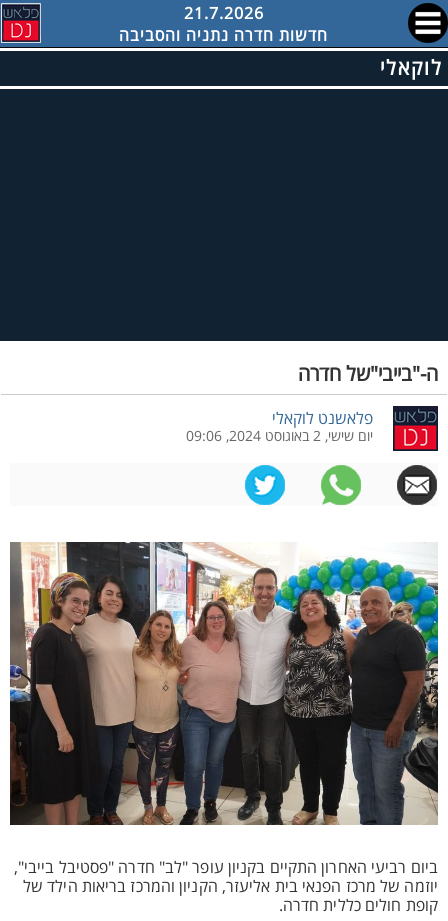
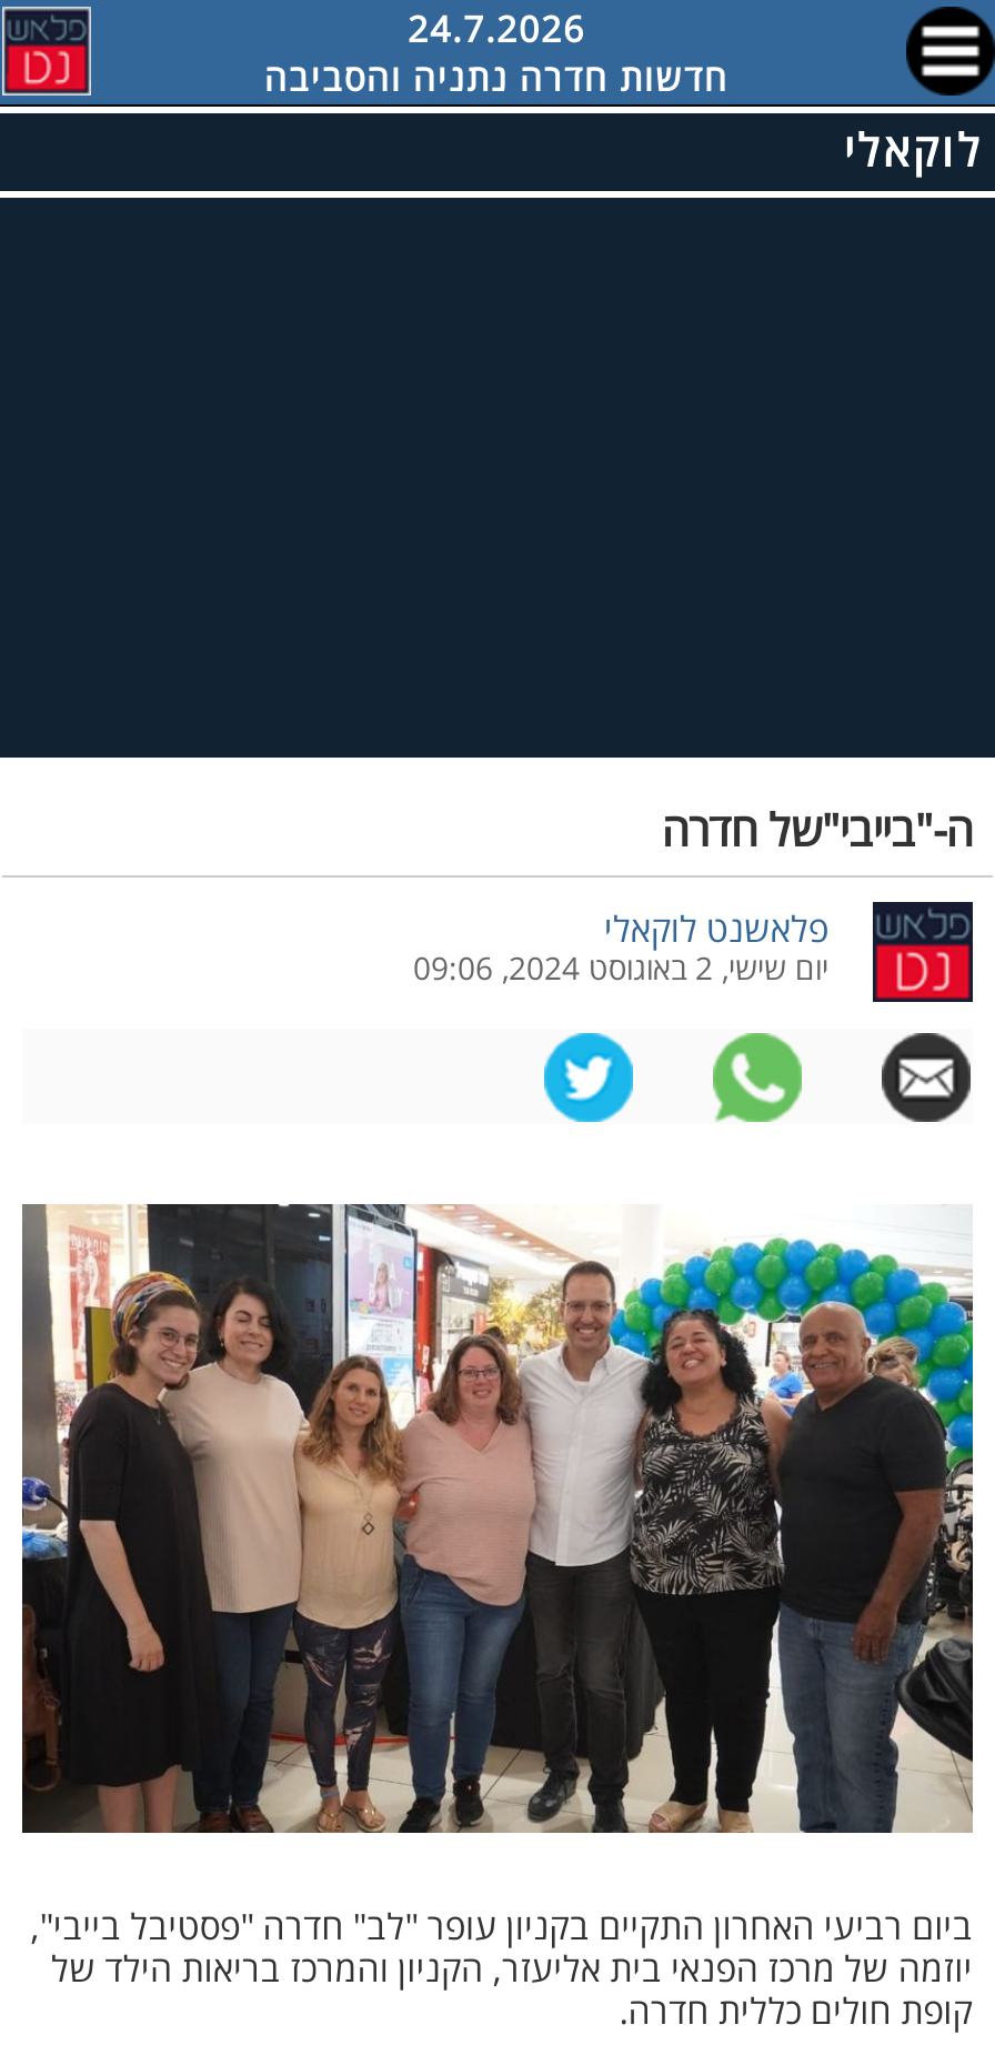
[183,4,263,24] 21.7.2026 -> [408,9,585,53] 24.7.2026

